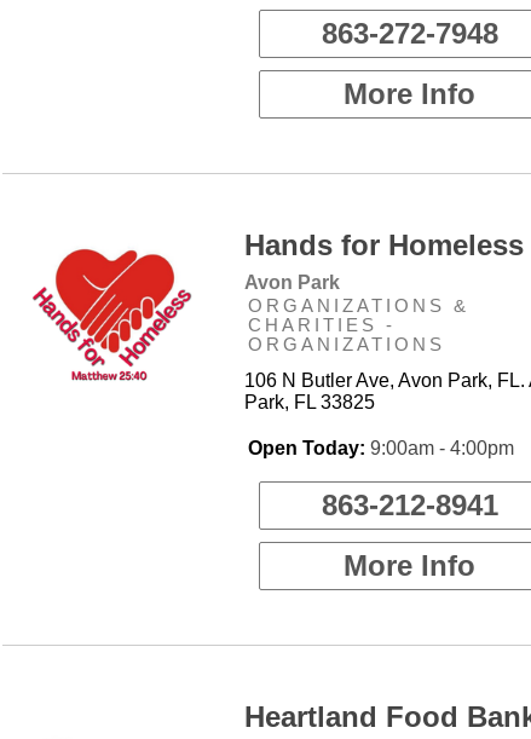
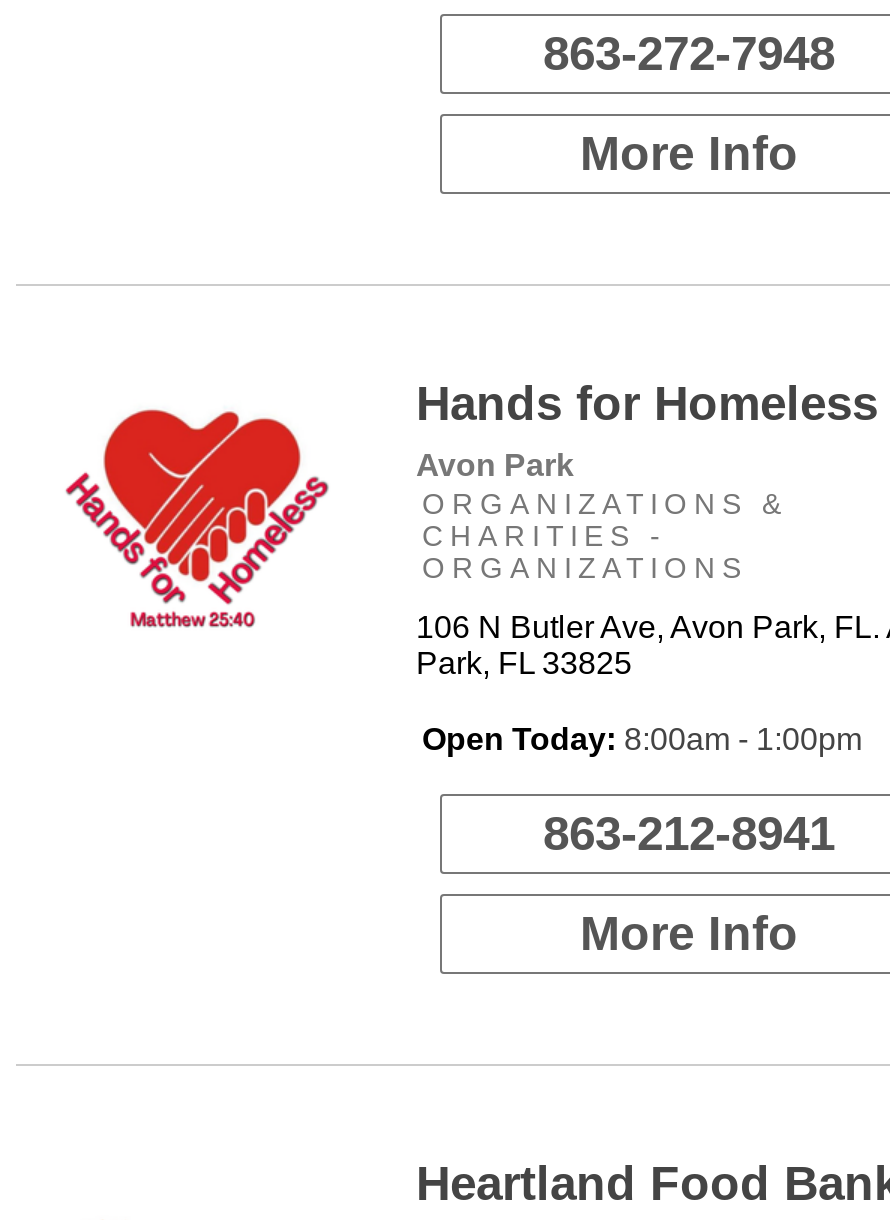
[248,438,514,458] Open Today: 9:00am - 4:00pm -> [422,722,862,756] Open Today: 8:00am - 1:00pm

